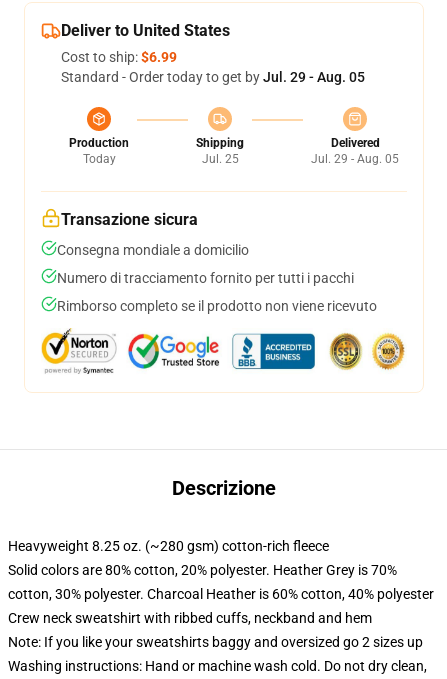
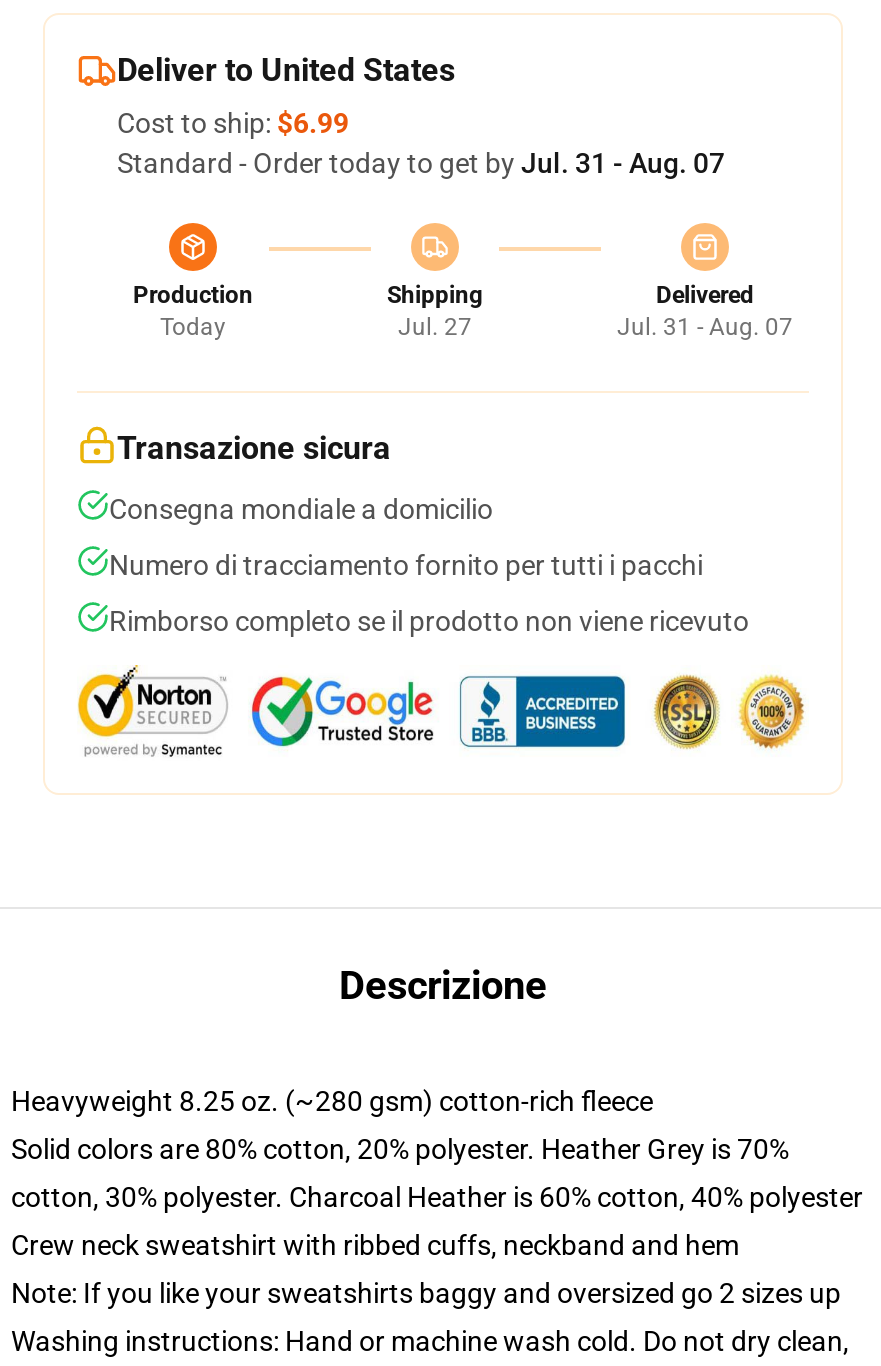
[61,69,365,85] Standard - Order today to get by Jul. 29 - Aug. 05 -> [117,147,725,179] Standard - Order today to get by Jul. 31 - Aug. 07
[201,152,238,166] Jul. 25 -> [398,313,472,341] Jul. 27
[311,152,399,166] Jul. 29 - Aug. 05 -> [617,313,793,341] Jul. 31 - Aug. 07

